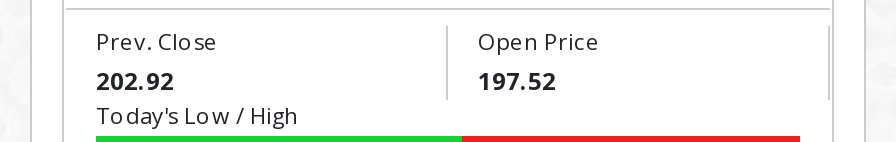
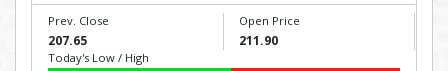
[96,64,174,98] 202.92 -> [48,32,87,49] 207.65
[478,64,556,98] 197.52 -> [239,32,278,49] 211.90

